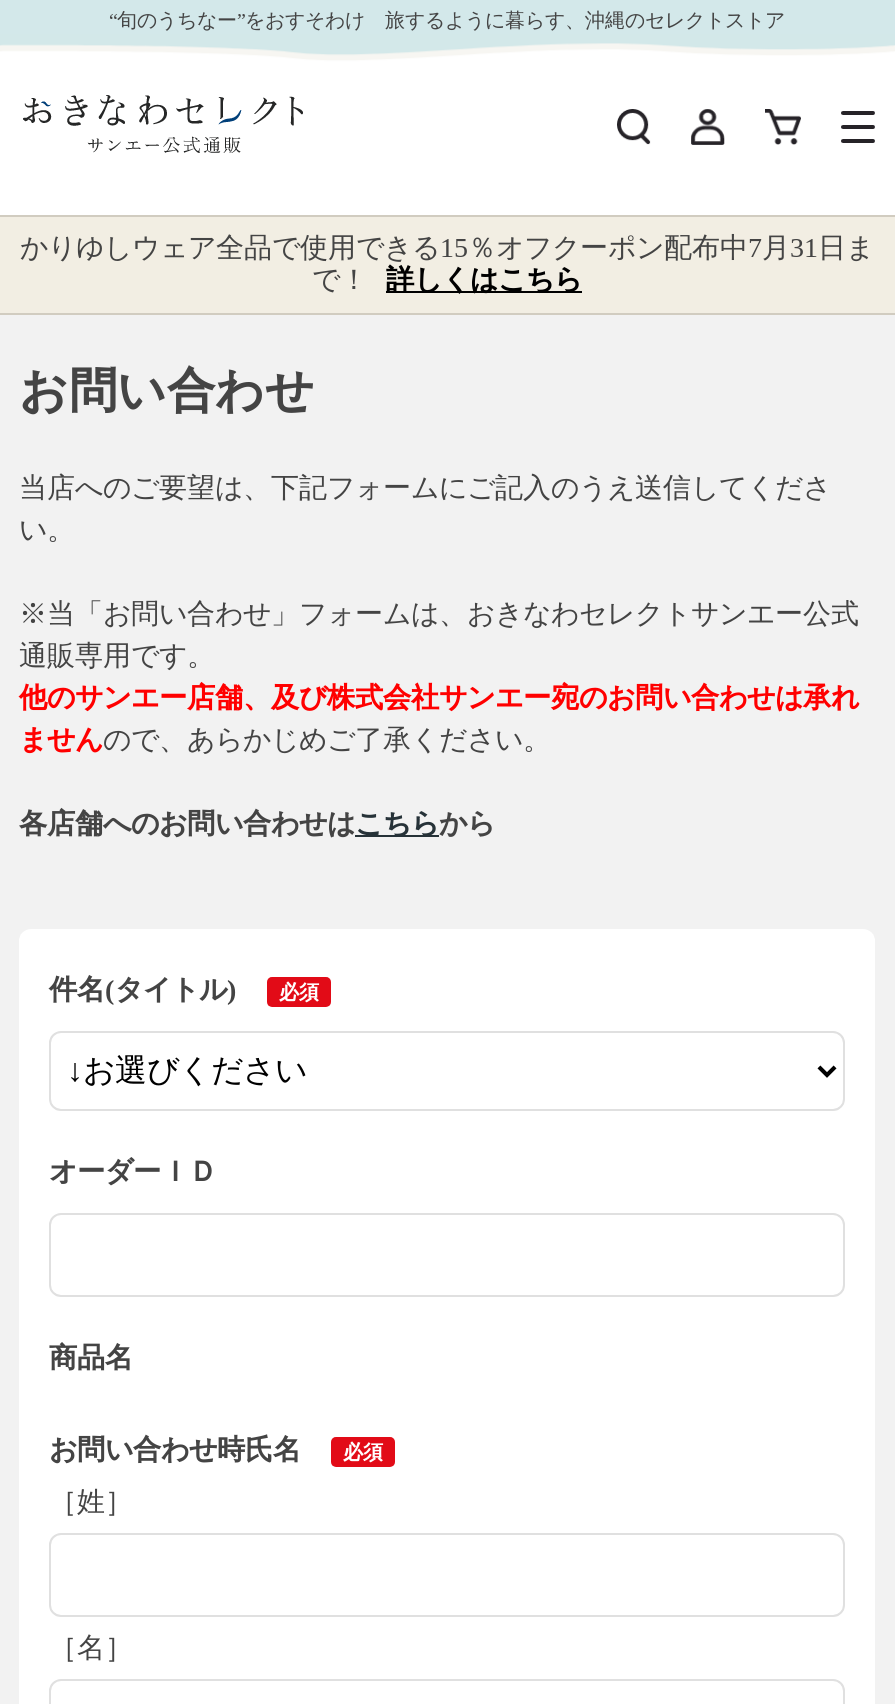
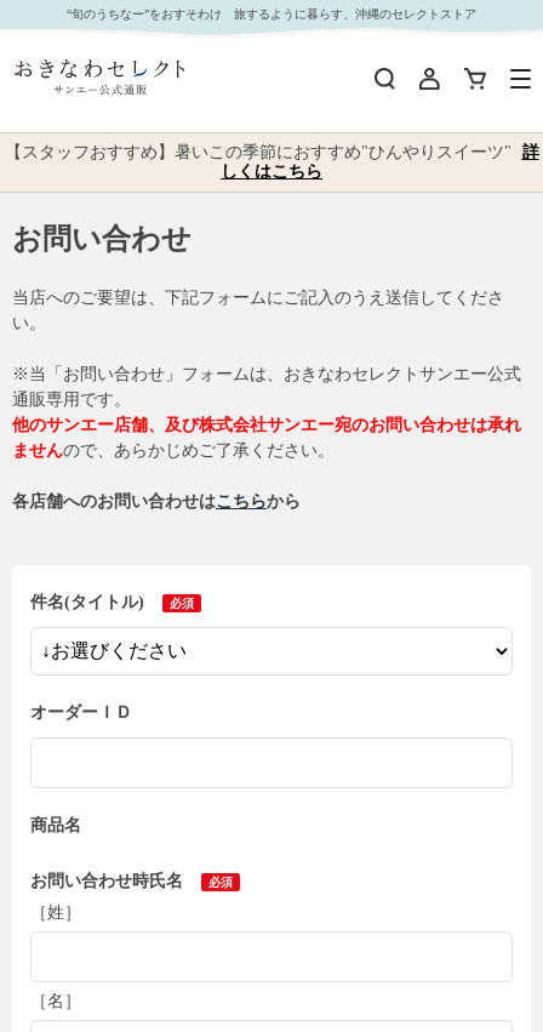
[20,233,874,295] かりゆしウェア全品で使用できる15％オフクーポン配布中7月31日ま | で！ 詳しくはこちら -> [4,143,539,181] 【スタッフおすすめ】暑いこの季節におすすめ"ひんやりスイーツ" 詳 | しくはこちら

